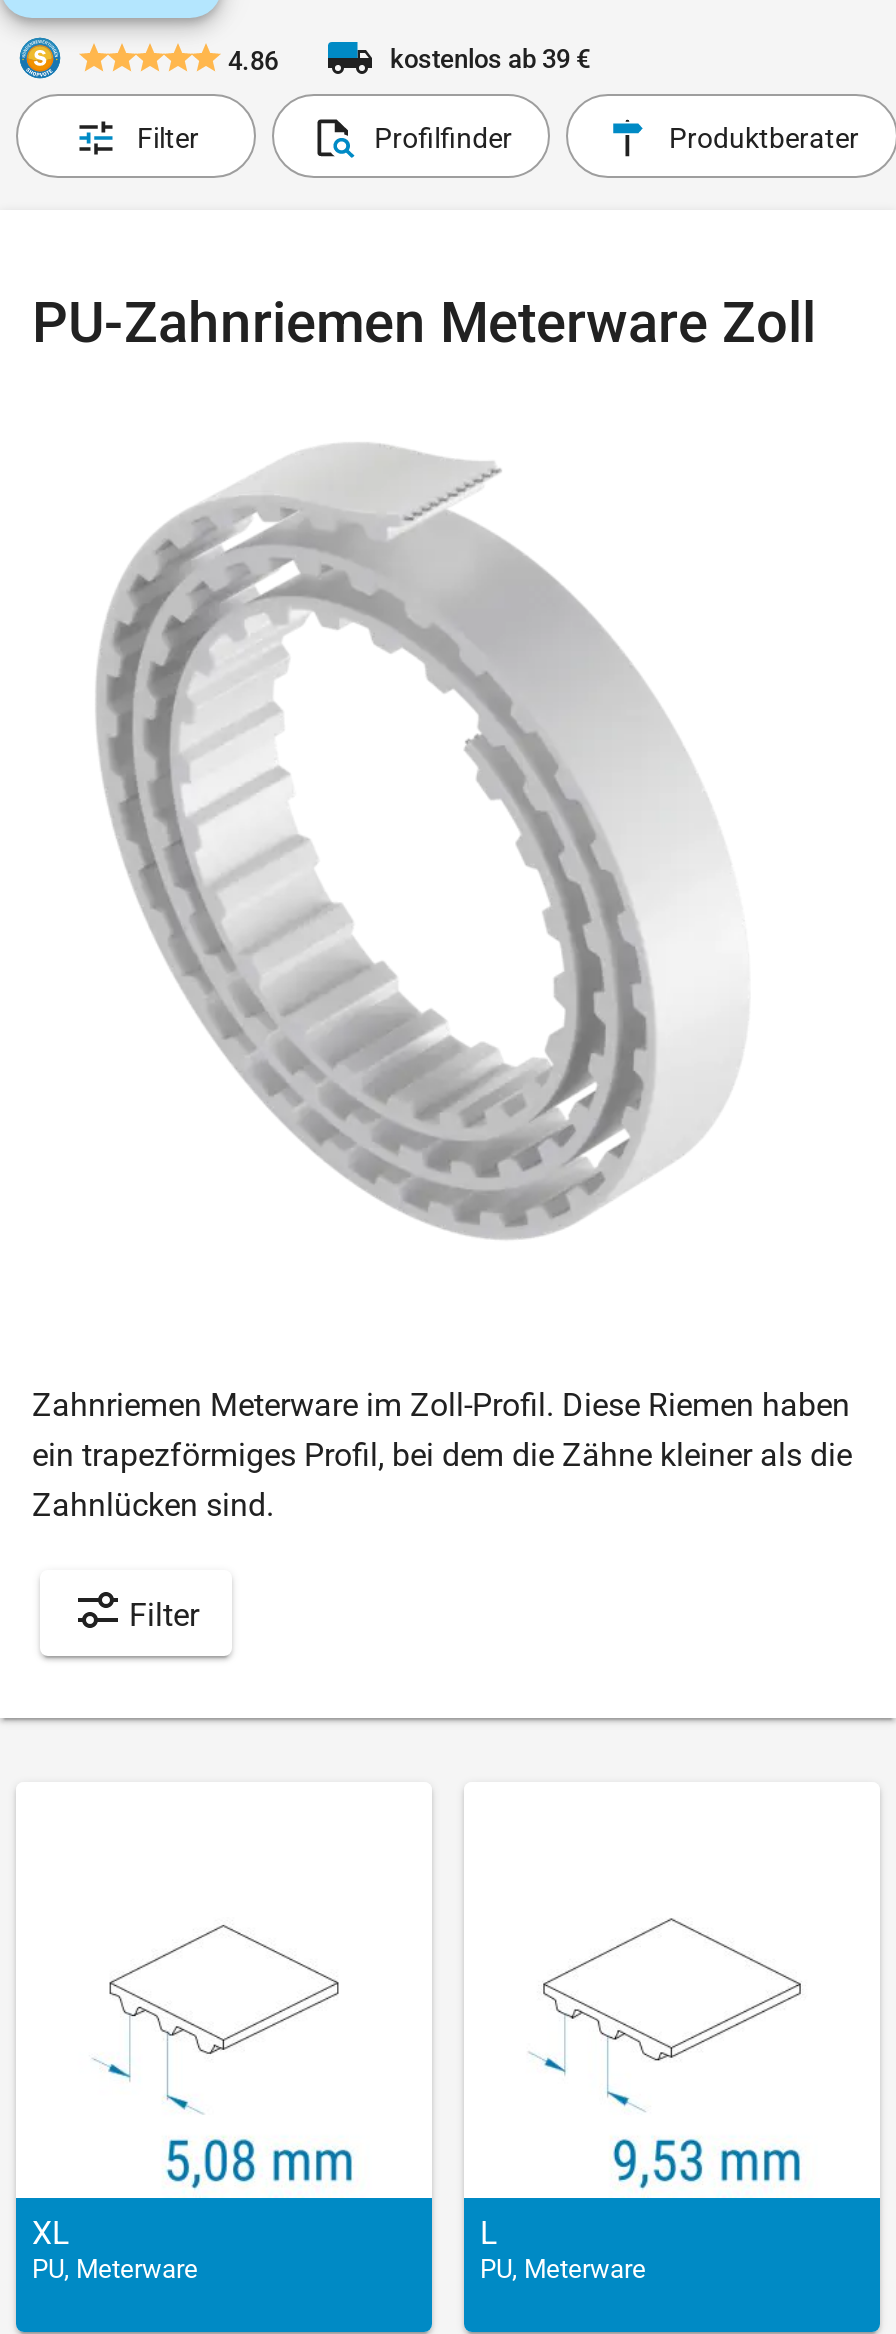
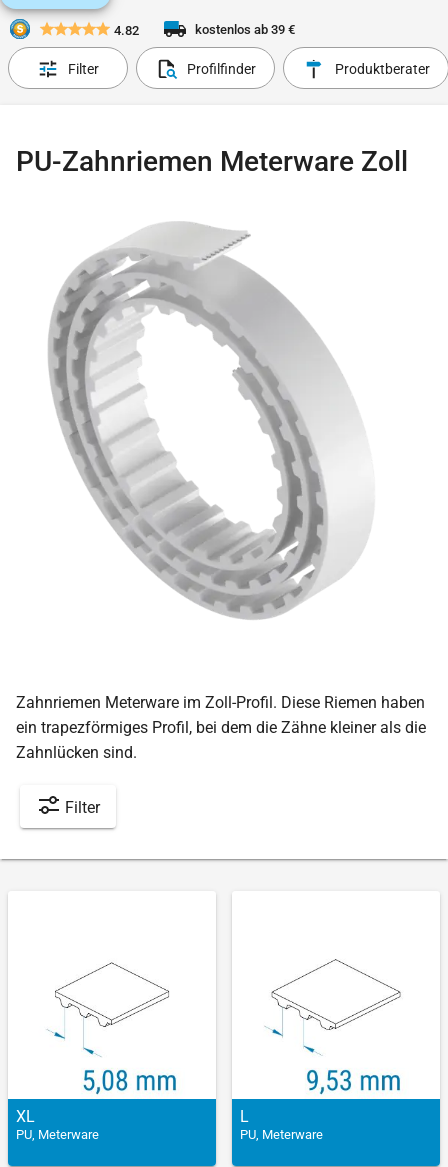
[228,46,278,76] 4.86 -> [114,23,139,38] 4.82

